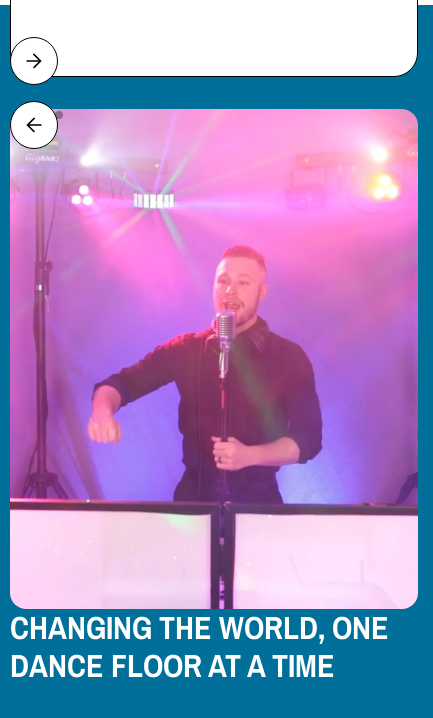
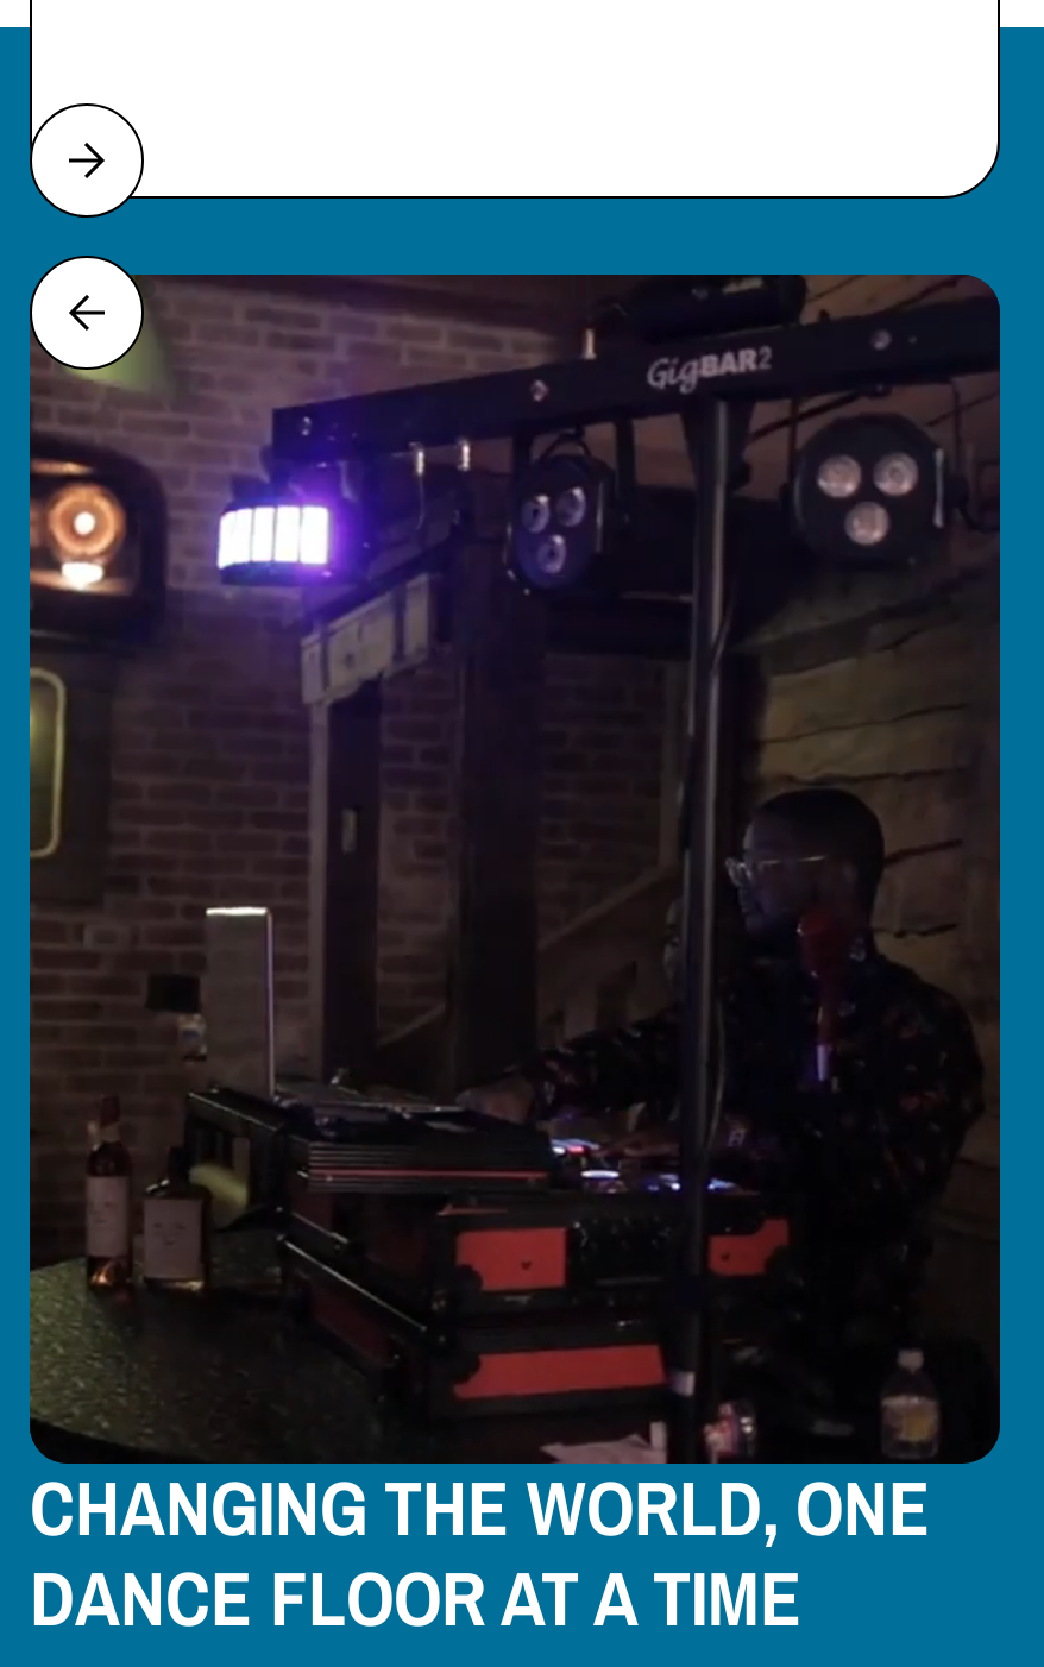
[9,108,419,610] [image] -> [27,272,1002,1466] [image]

